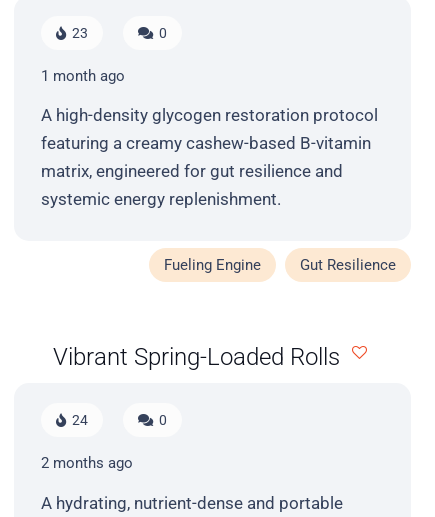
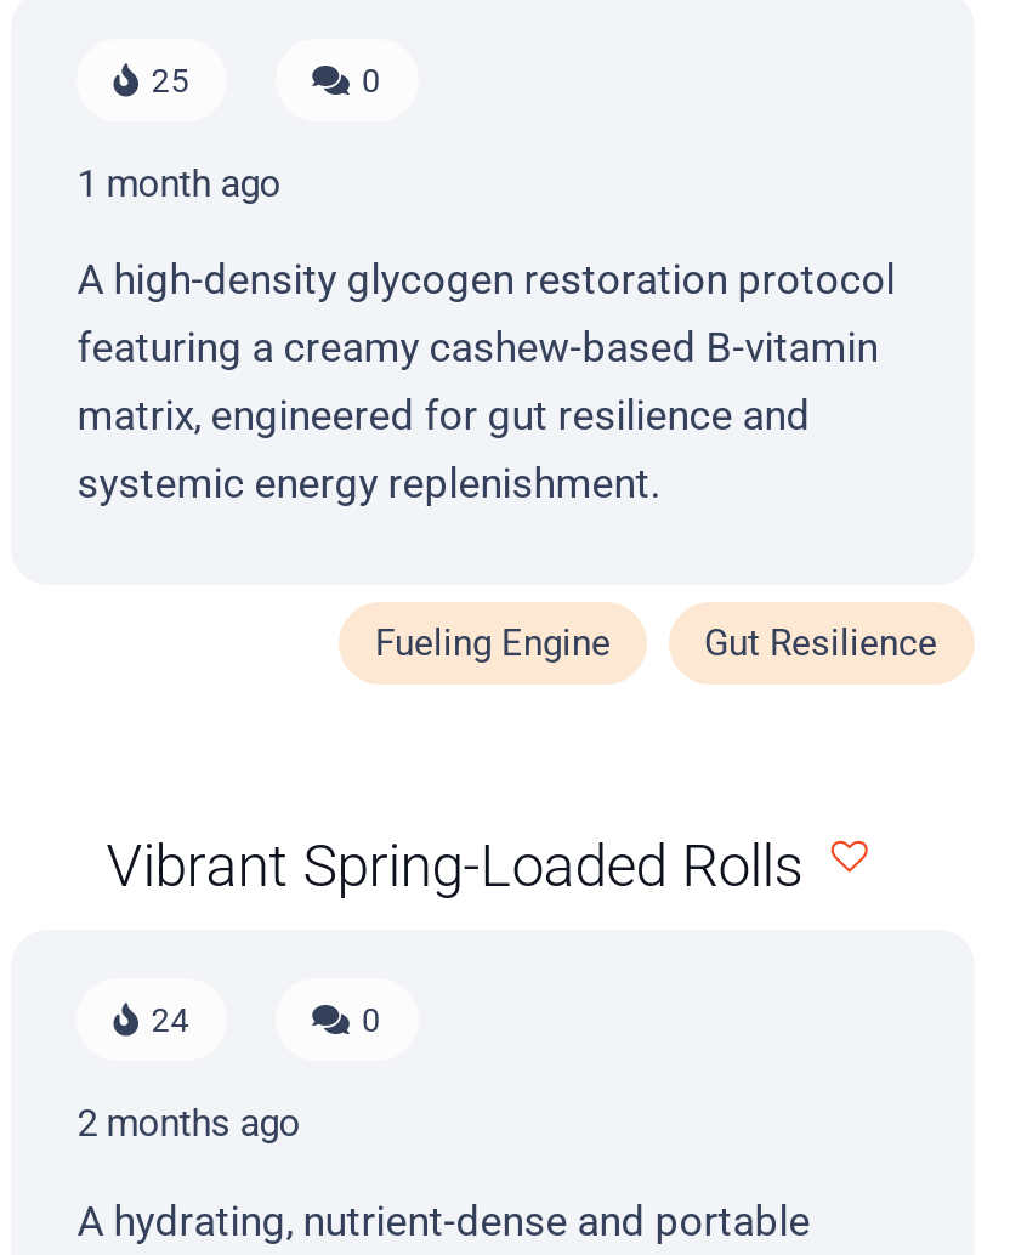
[72,25,88,41] 23 -> [151,60,190,99] 25

